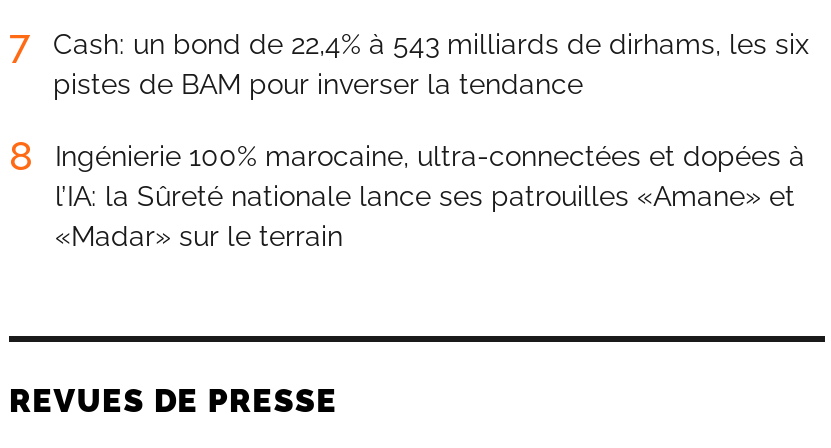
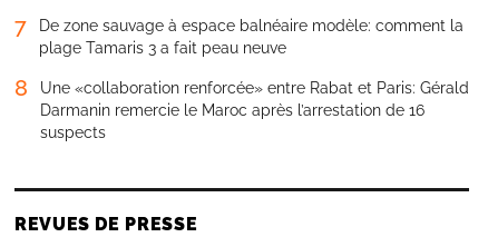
[53,28,809,100] Cash: un bond de 22,4% à 543 milliards de dirhams, les six | pistes de BAM pour inverser la tendance -> [39,16,463,57] De zone sauvage à espace balnéaire modèle: comment la | plage Tamaris 3 a fait peau neuve
[55,140,805,252] Ingénierie 100% marocaine, ultra-connectées et dopées à | l’IA: la Sûreté nationale lance ses patrouilles «Amane» et | «Madar» sur le terrain -> [40,79,469,141] Une «collaboration renforcée» entre Rabat et Paris: Gérald | Darmanin remercie le Maroc après l’arrestation de 16 | suspects

